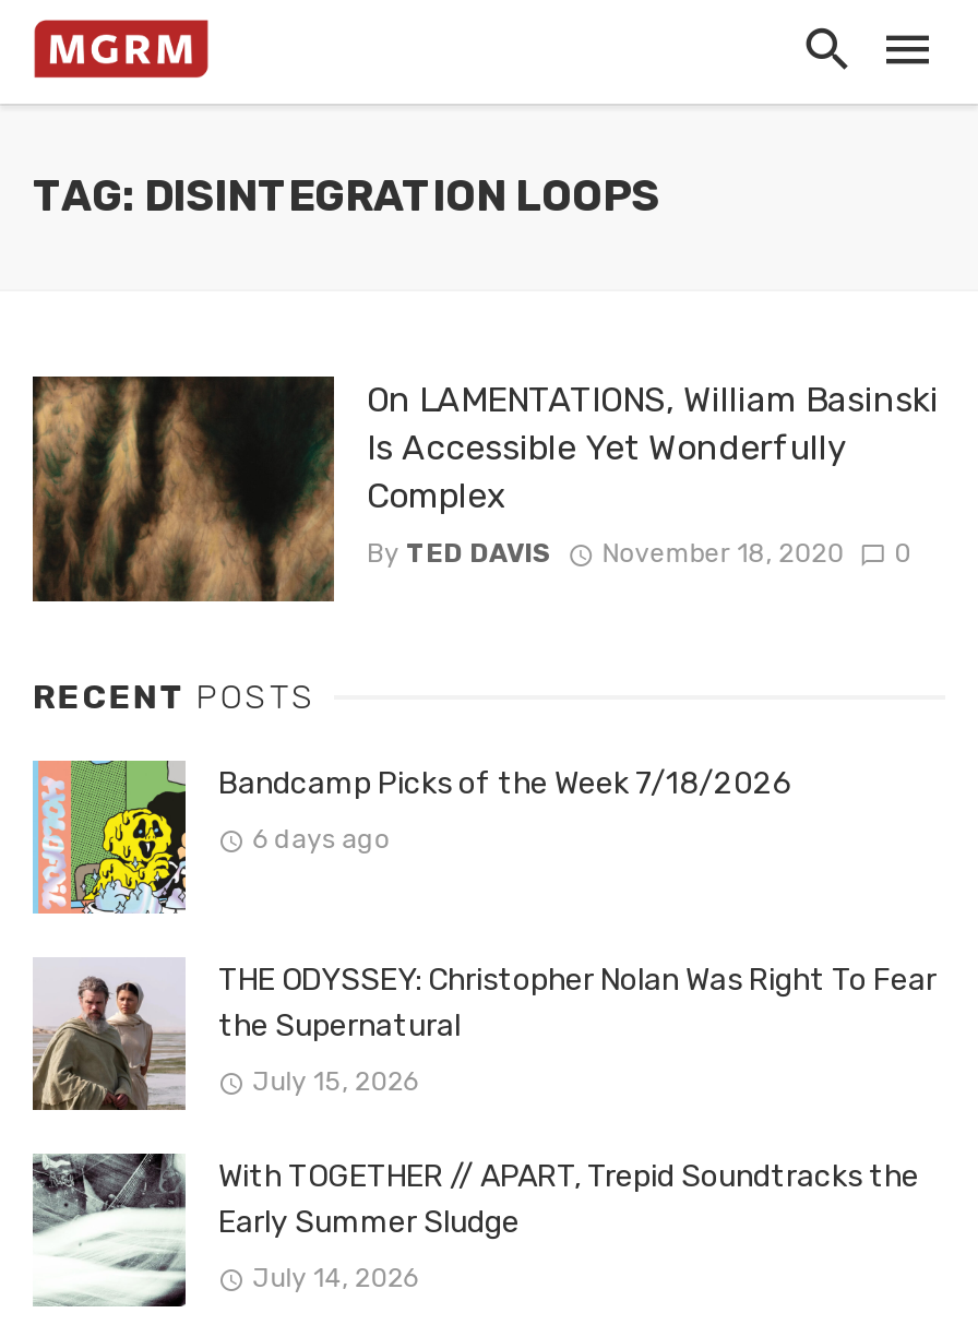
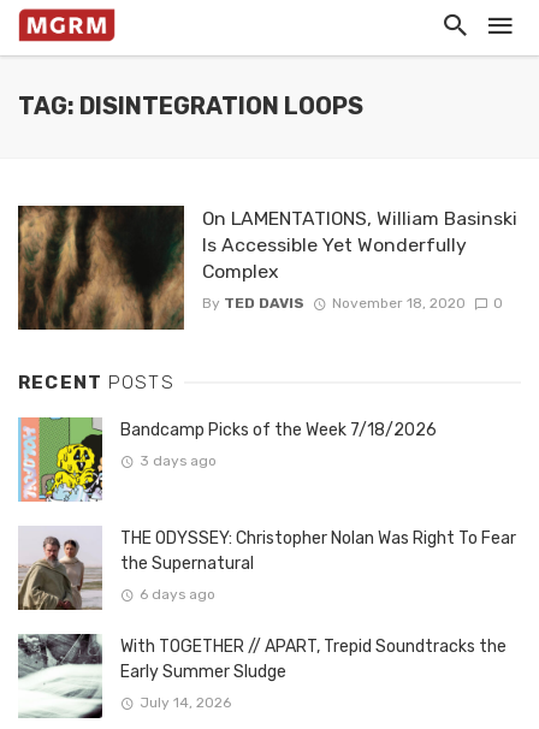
[252,824,390,855] 6 days ago -> [139,452,216,469] 3 days ago
[252,1066,418,1097] July 15, 2026 -> [139,586,215,603] 6 days ago

